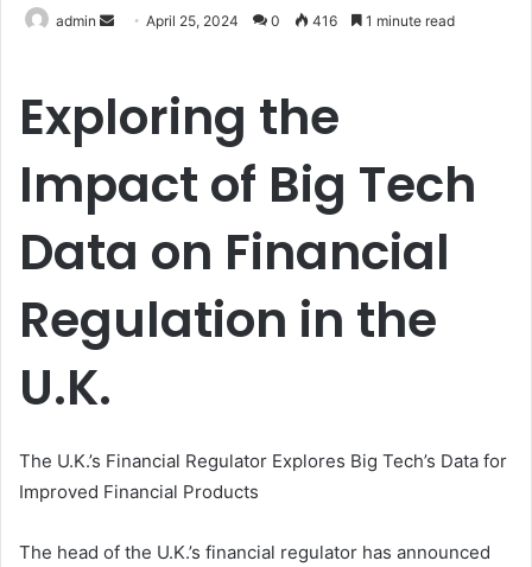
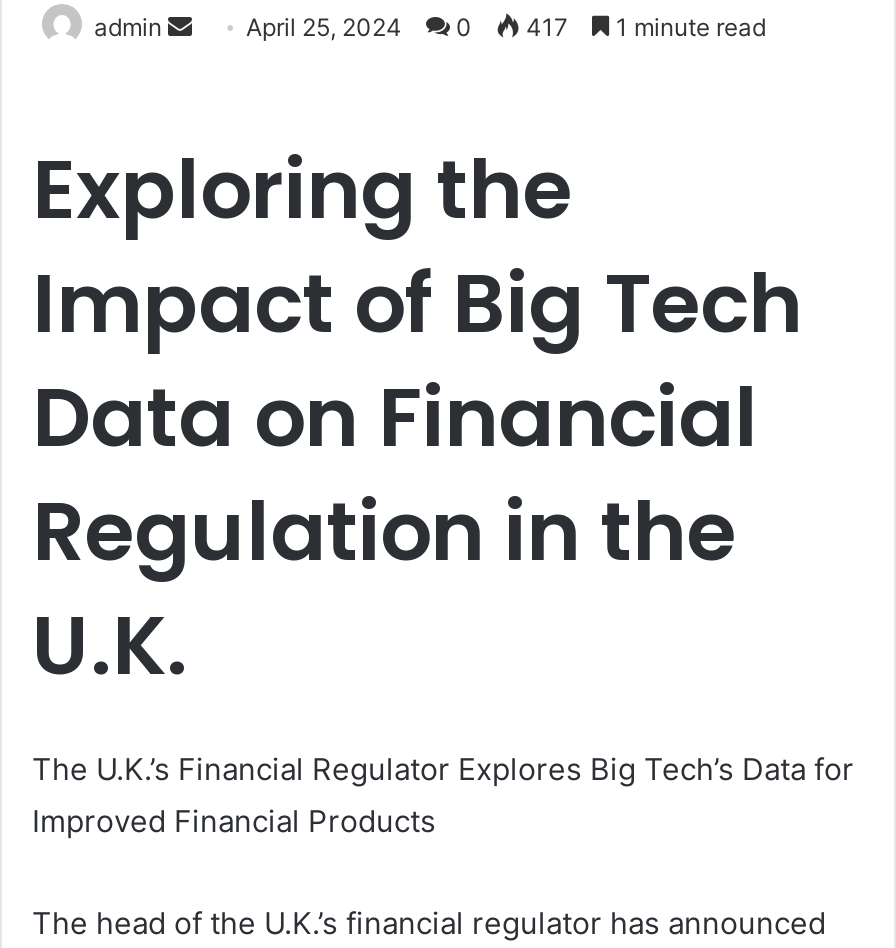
[309,12,337,30] 416 -> [520,12,568,42] 417

